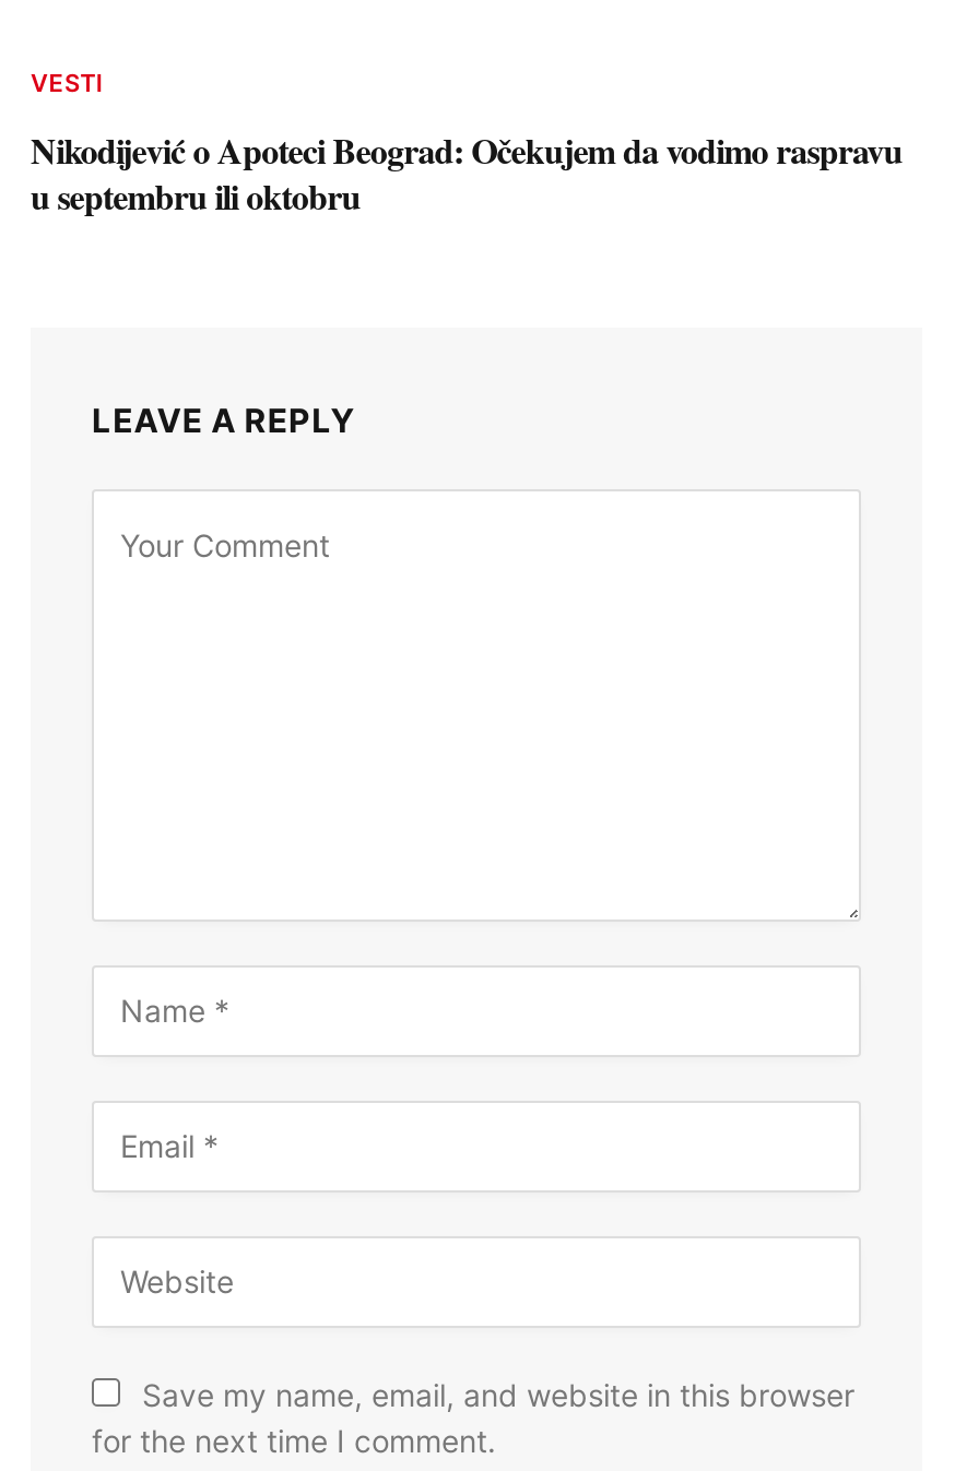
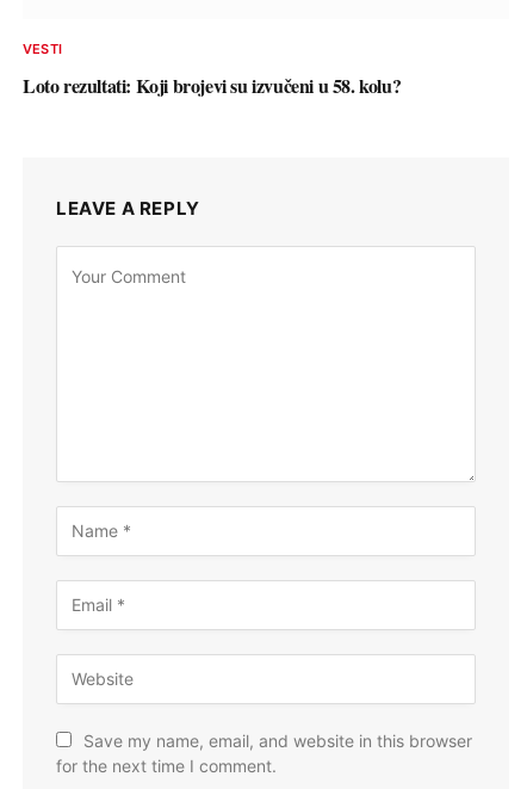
[31,123,902,220] Nikodijević o Apoteci Beograd: Očekujem da vodimo raspravu | u septembru ili oktobru -> [23,71,401,98] Loto rezultati: Koji brojevi su izvučeni u 58. kolu?

